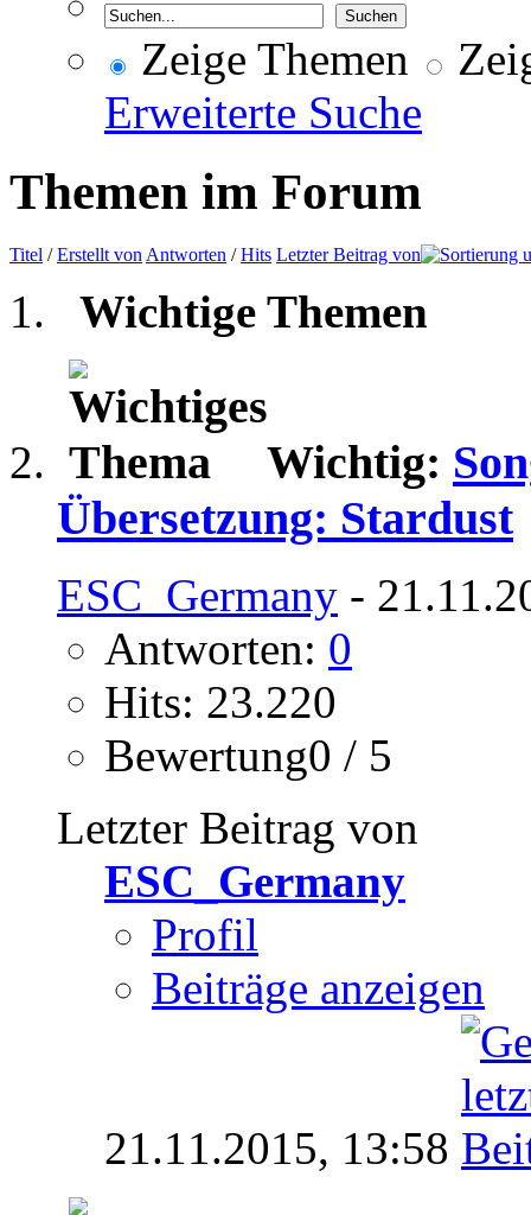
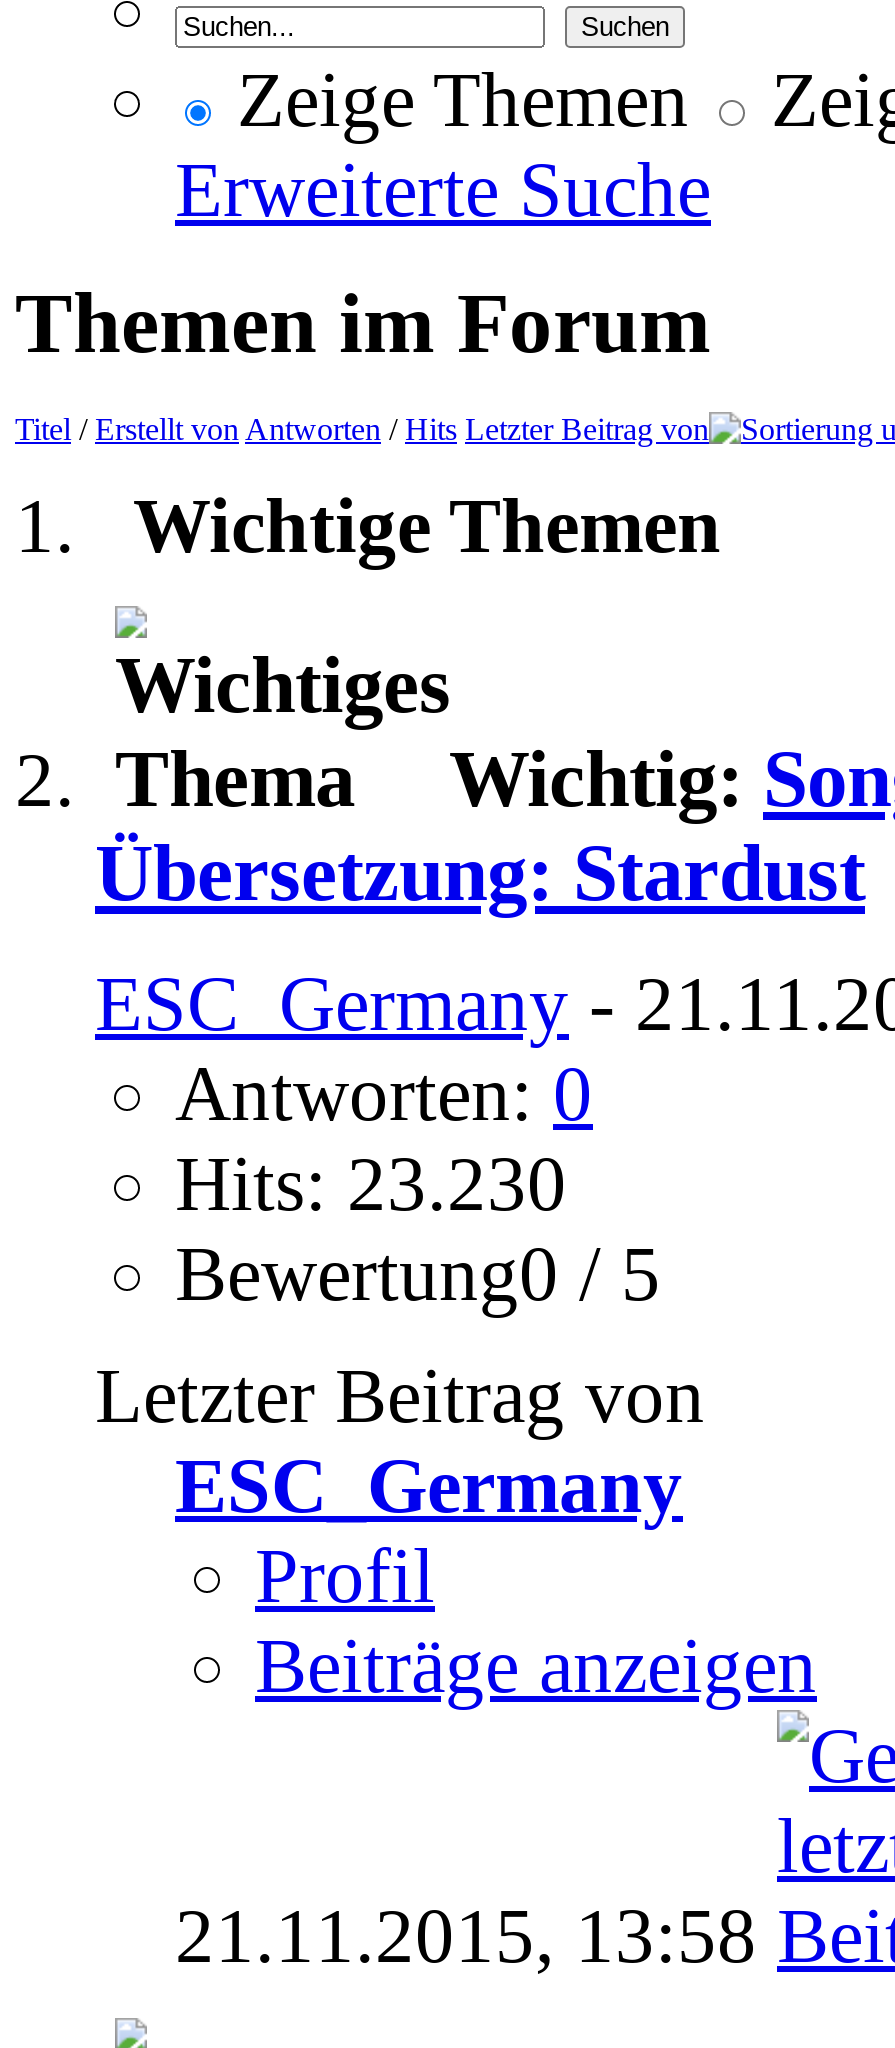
[104,676,337,727] Hits: 23.220 -> [175,1140,567,1226] Hits: 23.230

